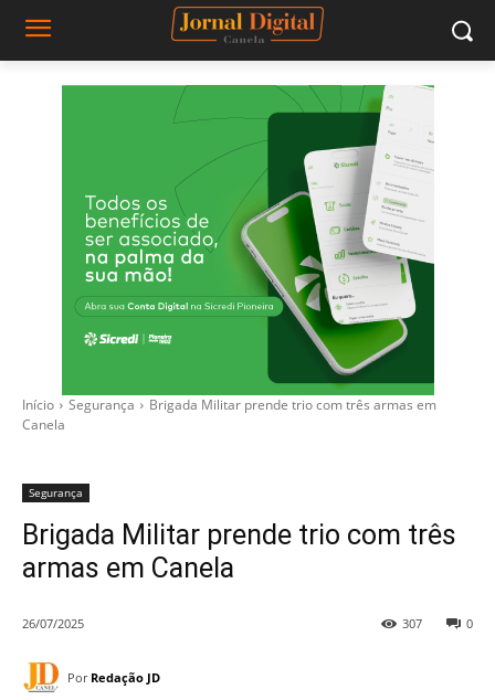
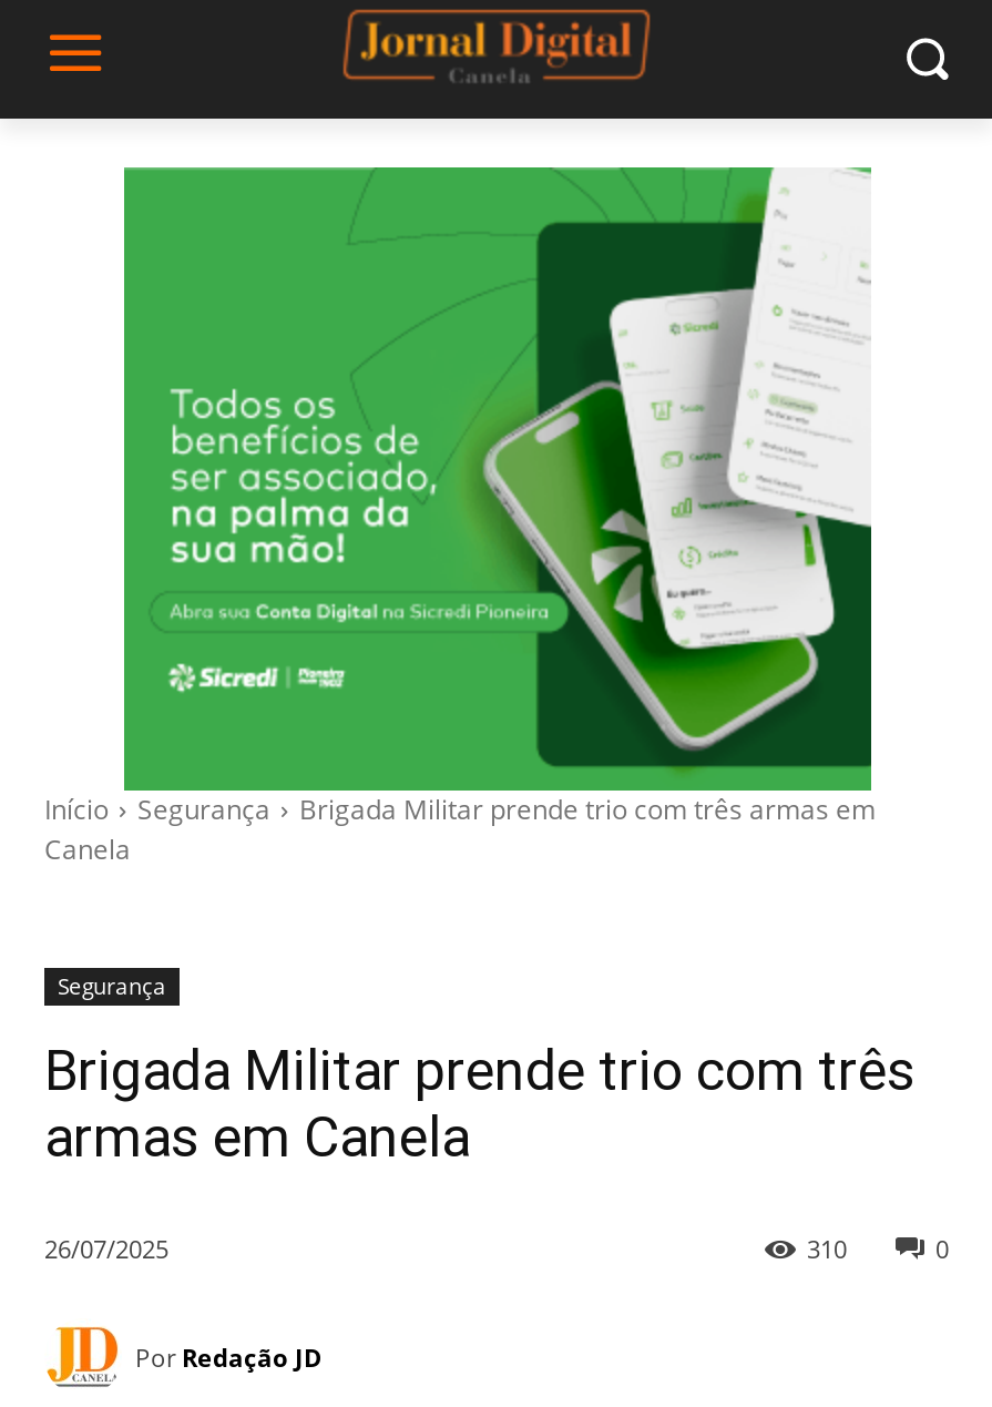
[402,615,422,632] 307 -> [807,1232,847,1265] 310

